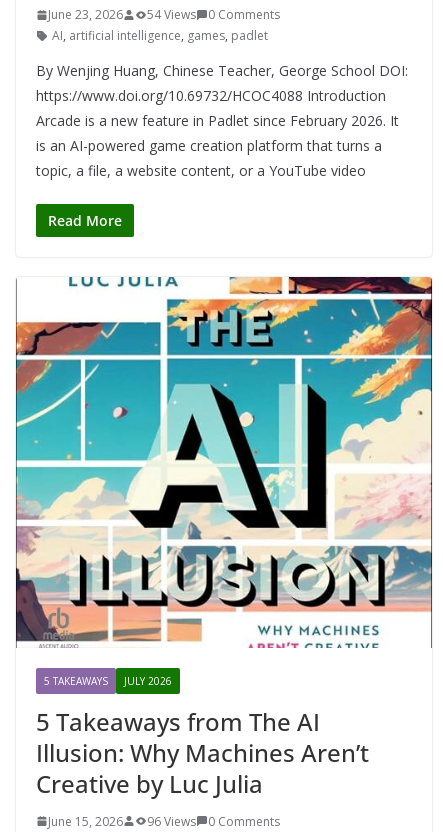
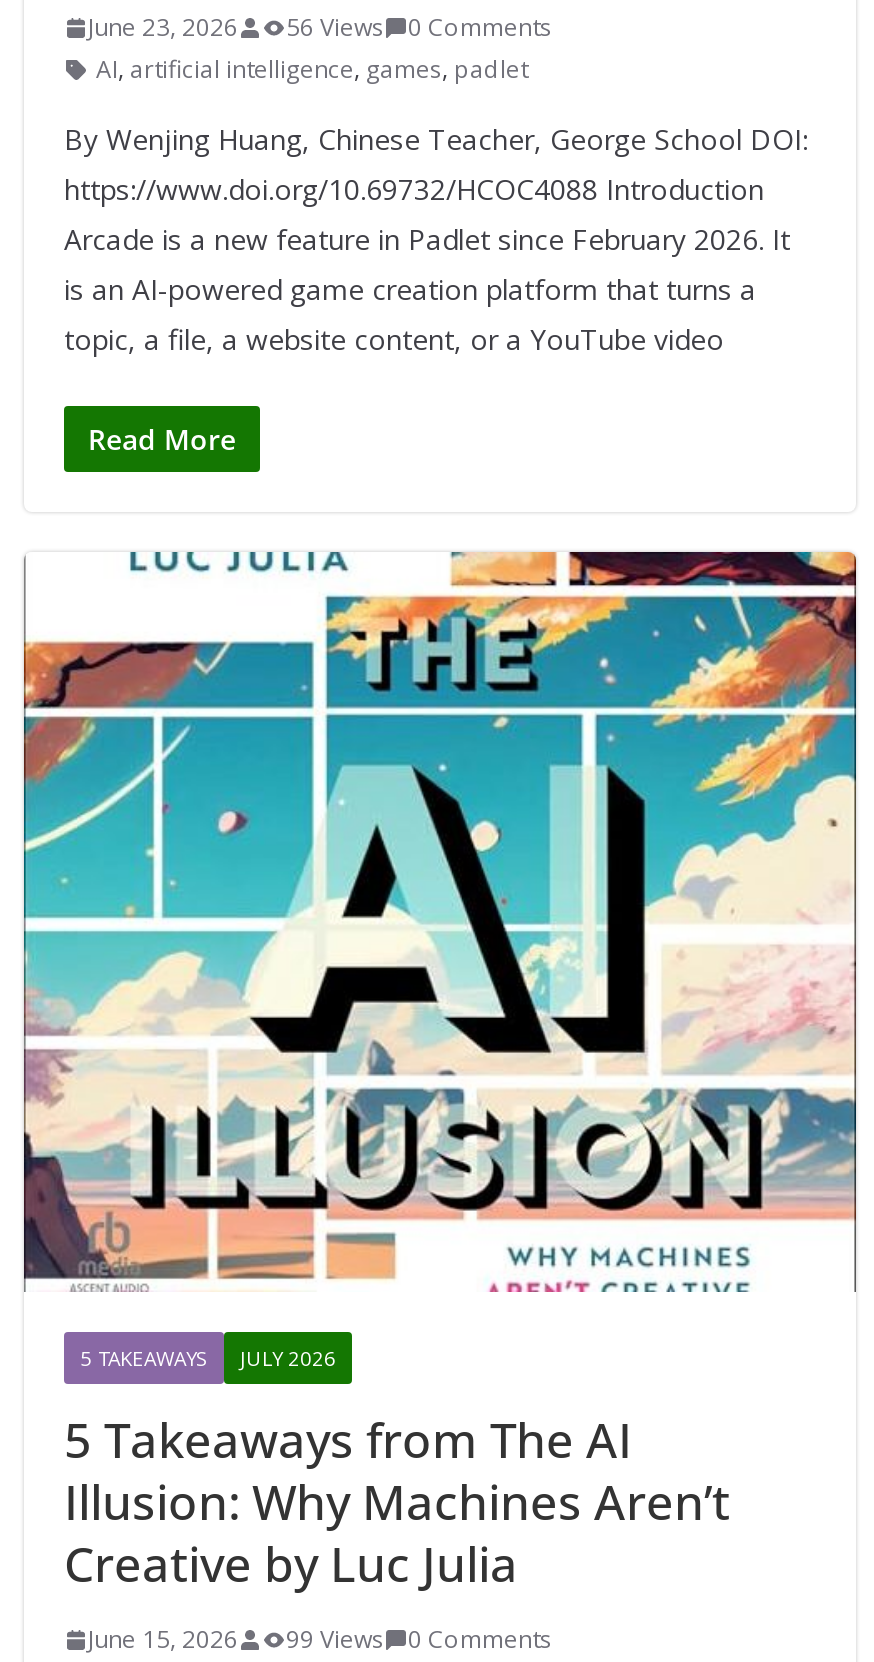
[48,6,280,23] June 23, 2026 54 Views 0 Comments -> [88,11,552,45] June 23, 2026 56 Views 0 Comments
[48,812,280,829] June 15, 2026 96 Views 0 Comments -> [88,1623,552,1657] June 15, 2026 99 Views 0 Comments

